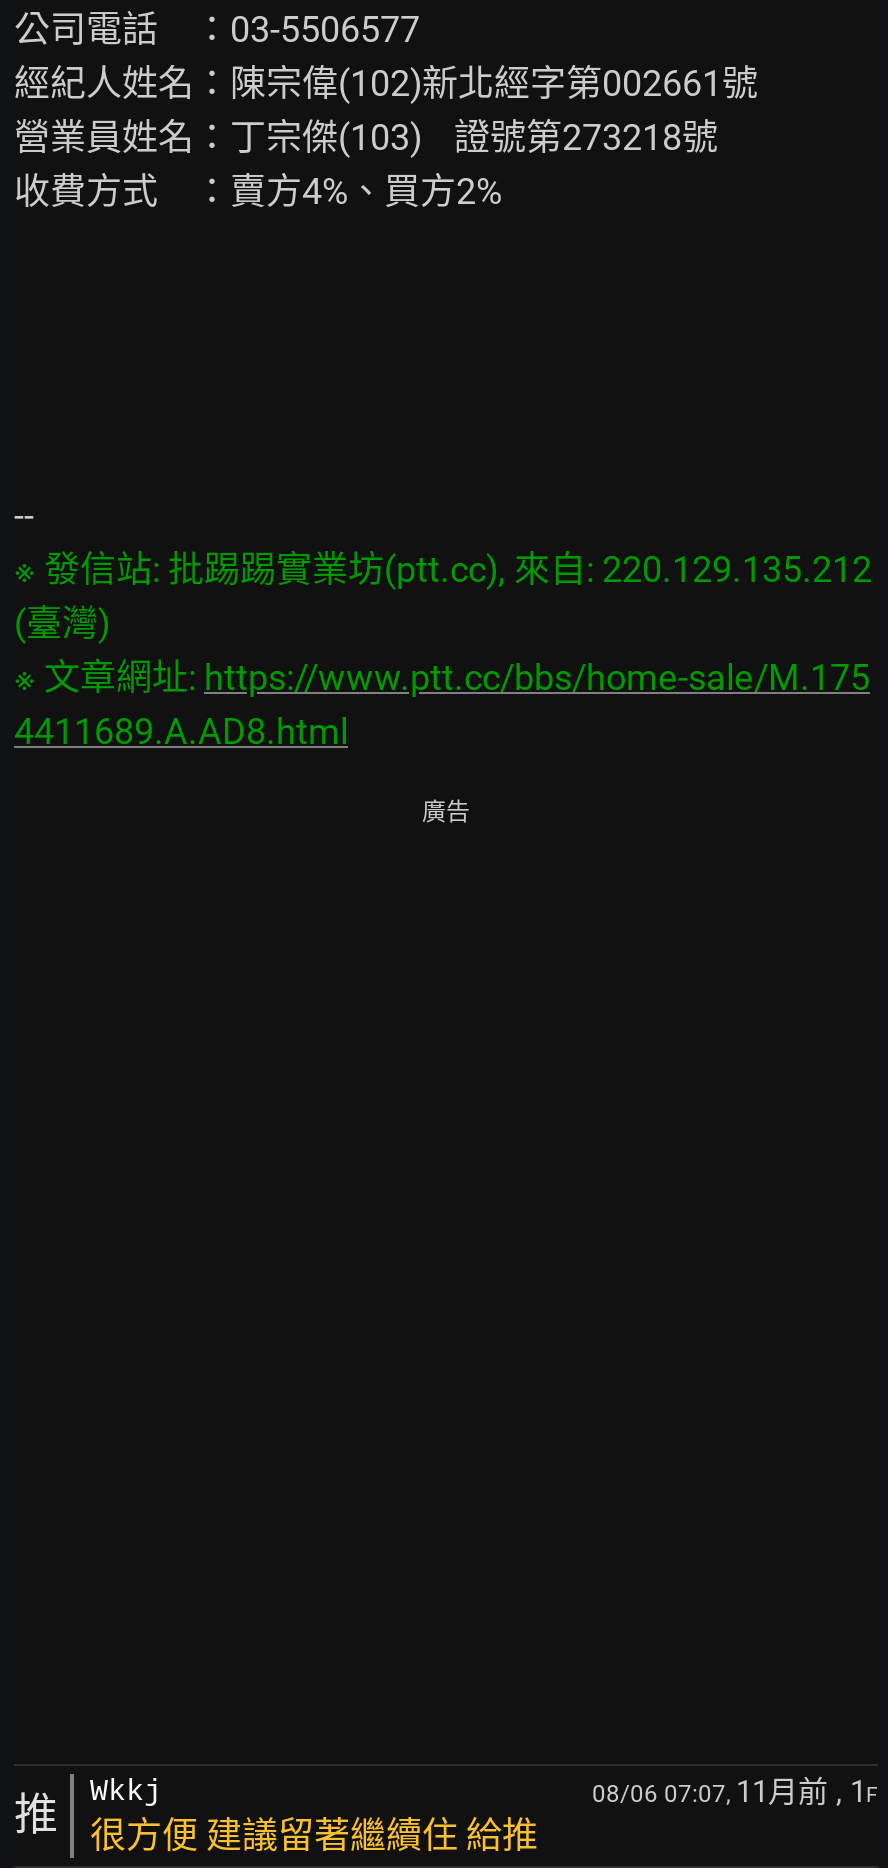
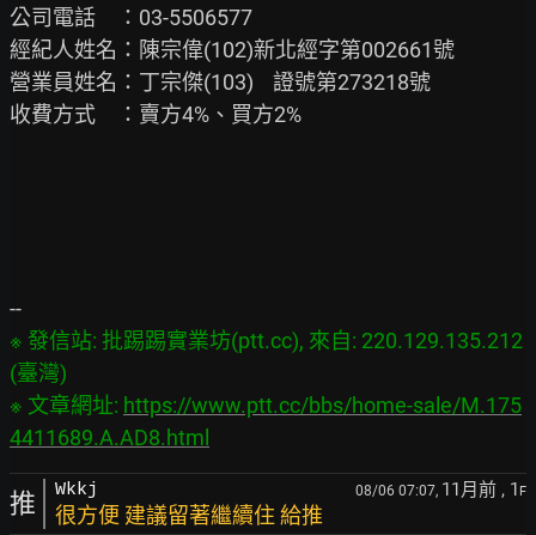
[422,798,470,826] 廣告 -> none

